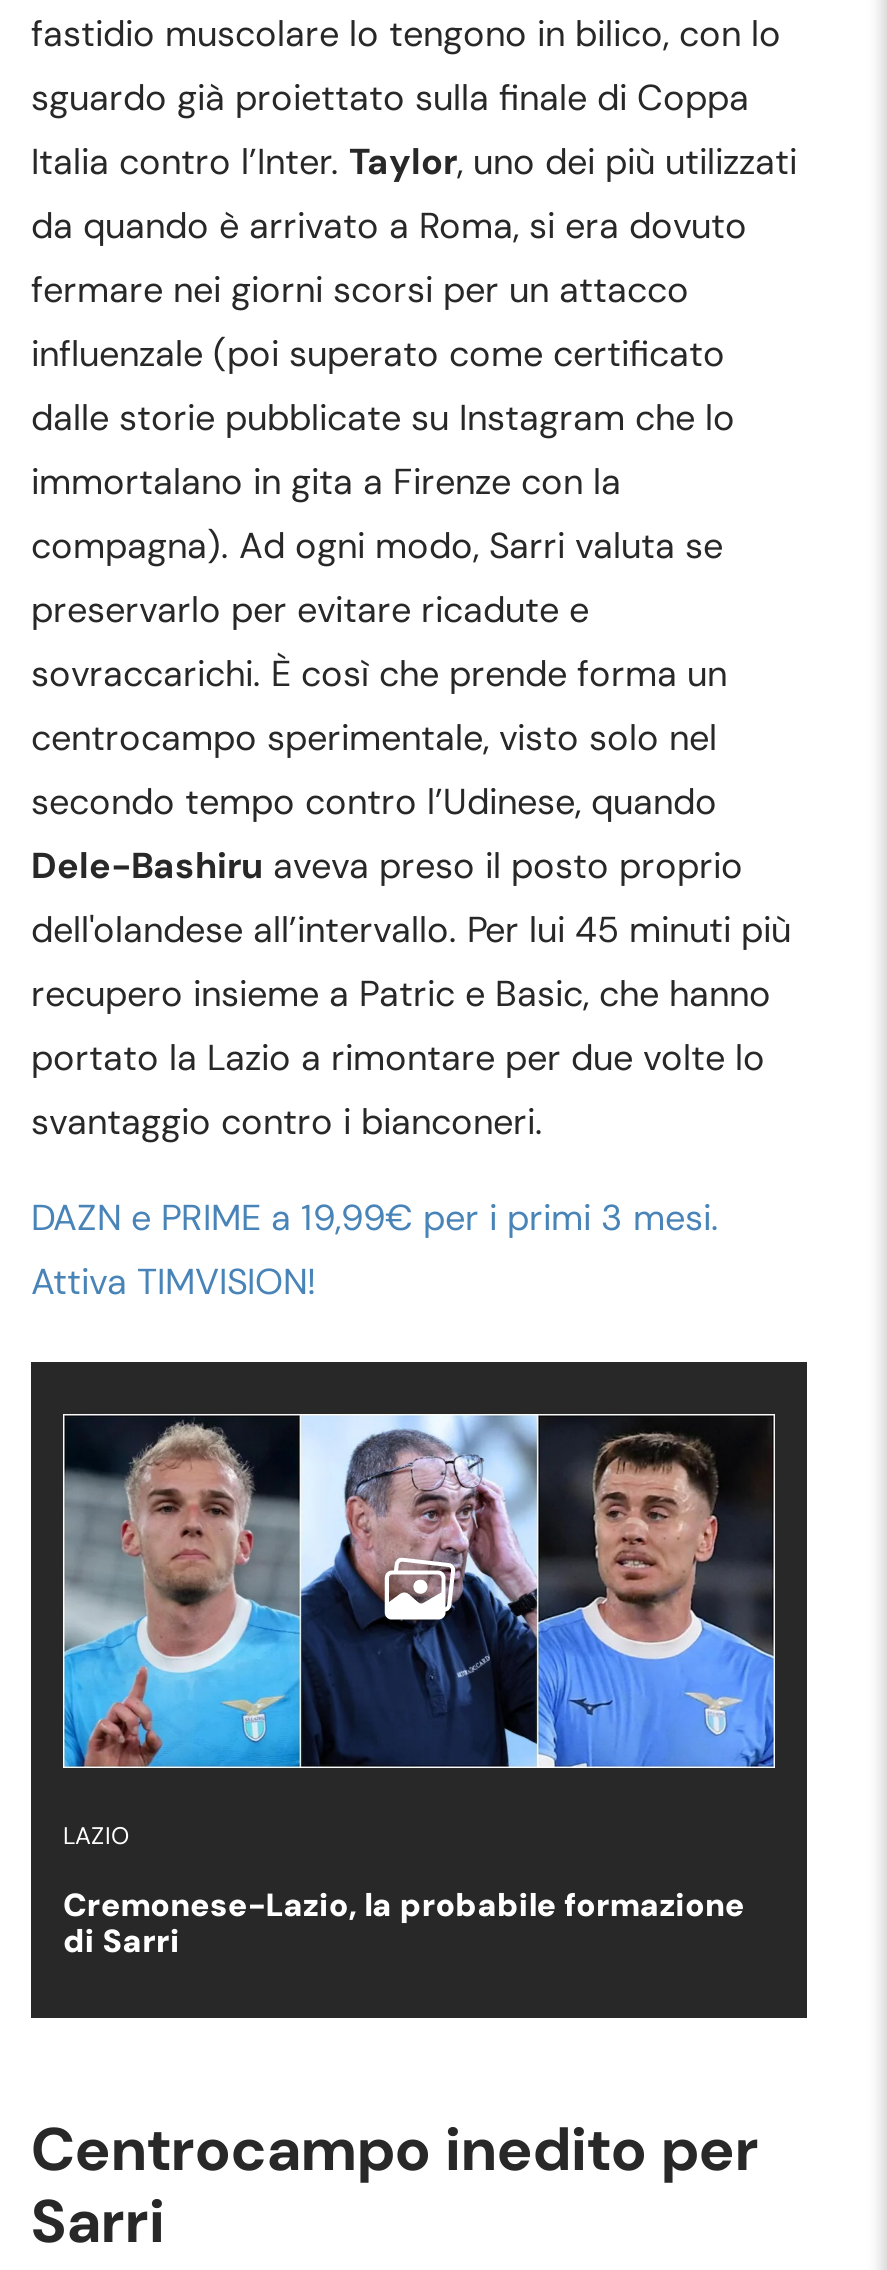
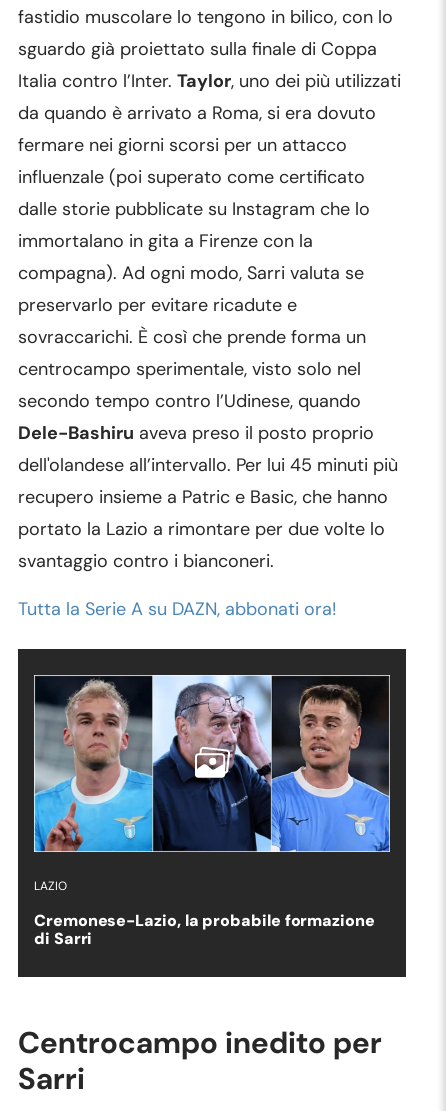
[31,1194,719,1306] DAZN e PRIME a 19,99€ per i primi 3 mesi. | Attiva TIMVISION! -> [18,597,336,621] Tutta la Serie A su DAZN, abbonati ora!

